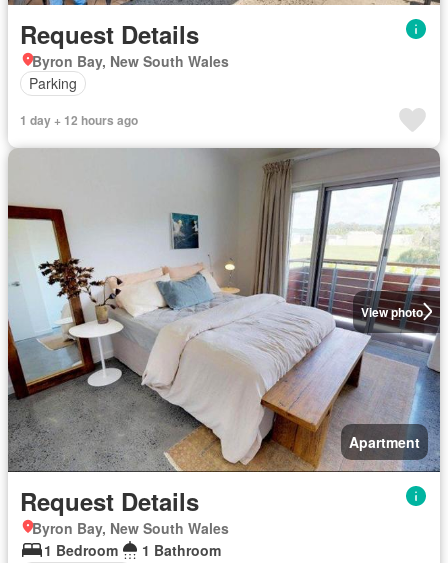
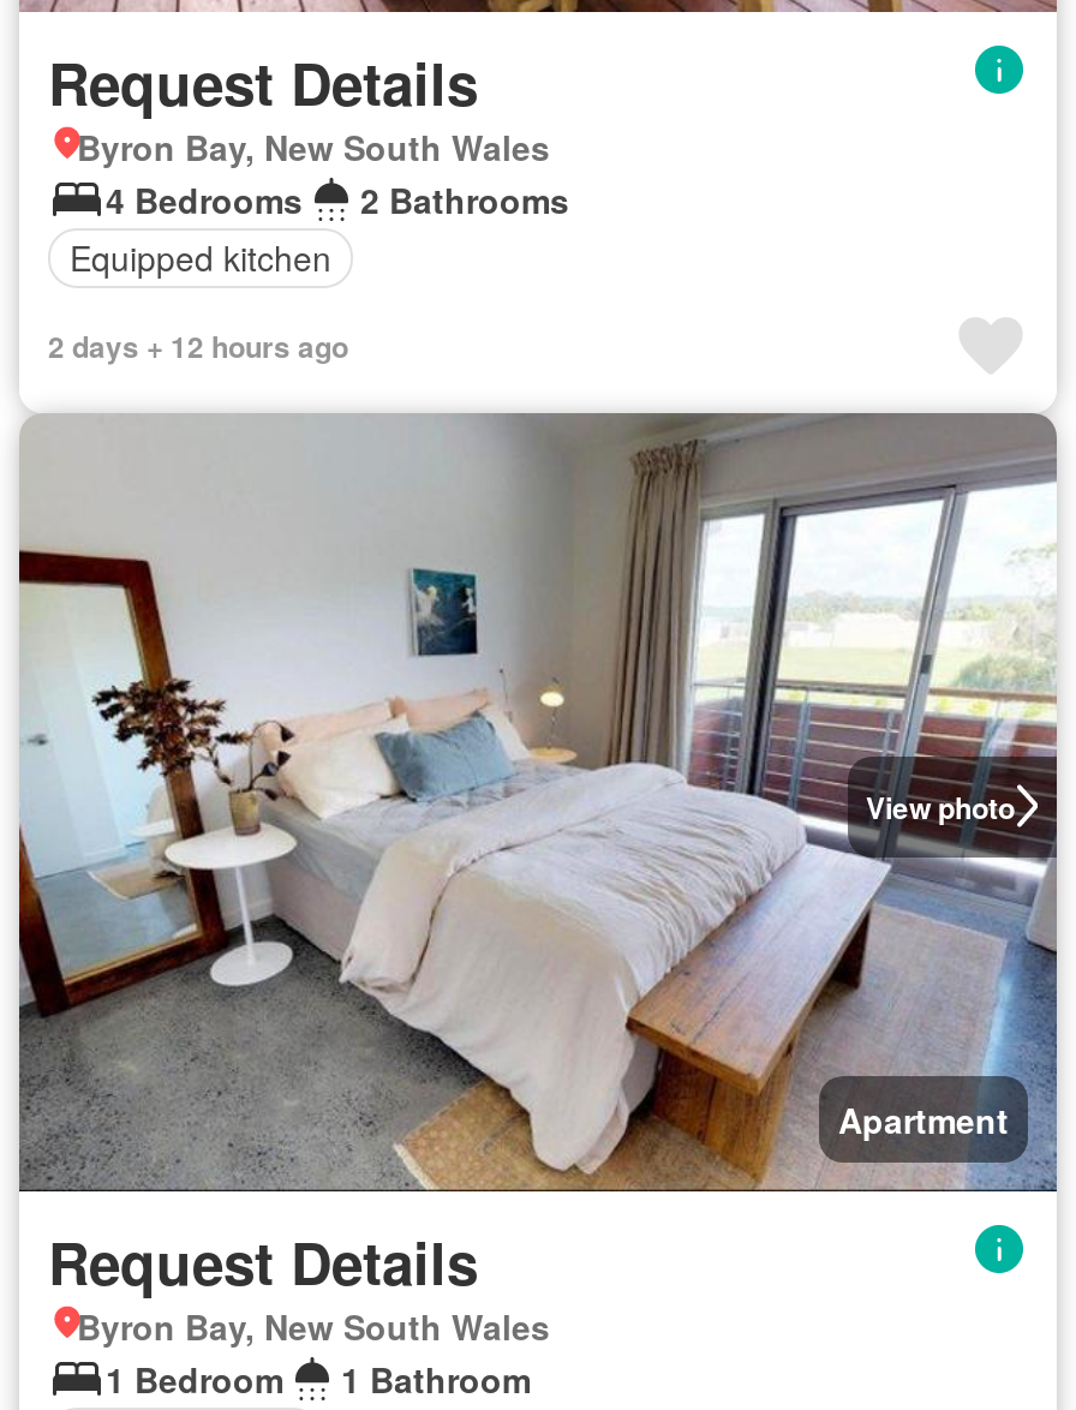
[29,73,77,93] Parking -> [70,174,569,281] 4 Bedrooms | 2 Bathrooms | Equipped kitchen
[20,110,138,128] 1 day + 12 hours ago -> [48,323,348,366] 2 days + 12 hours ago

